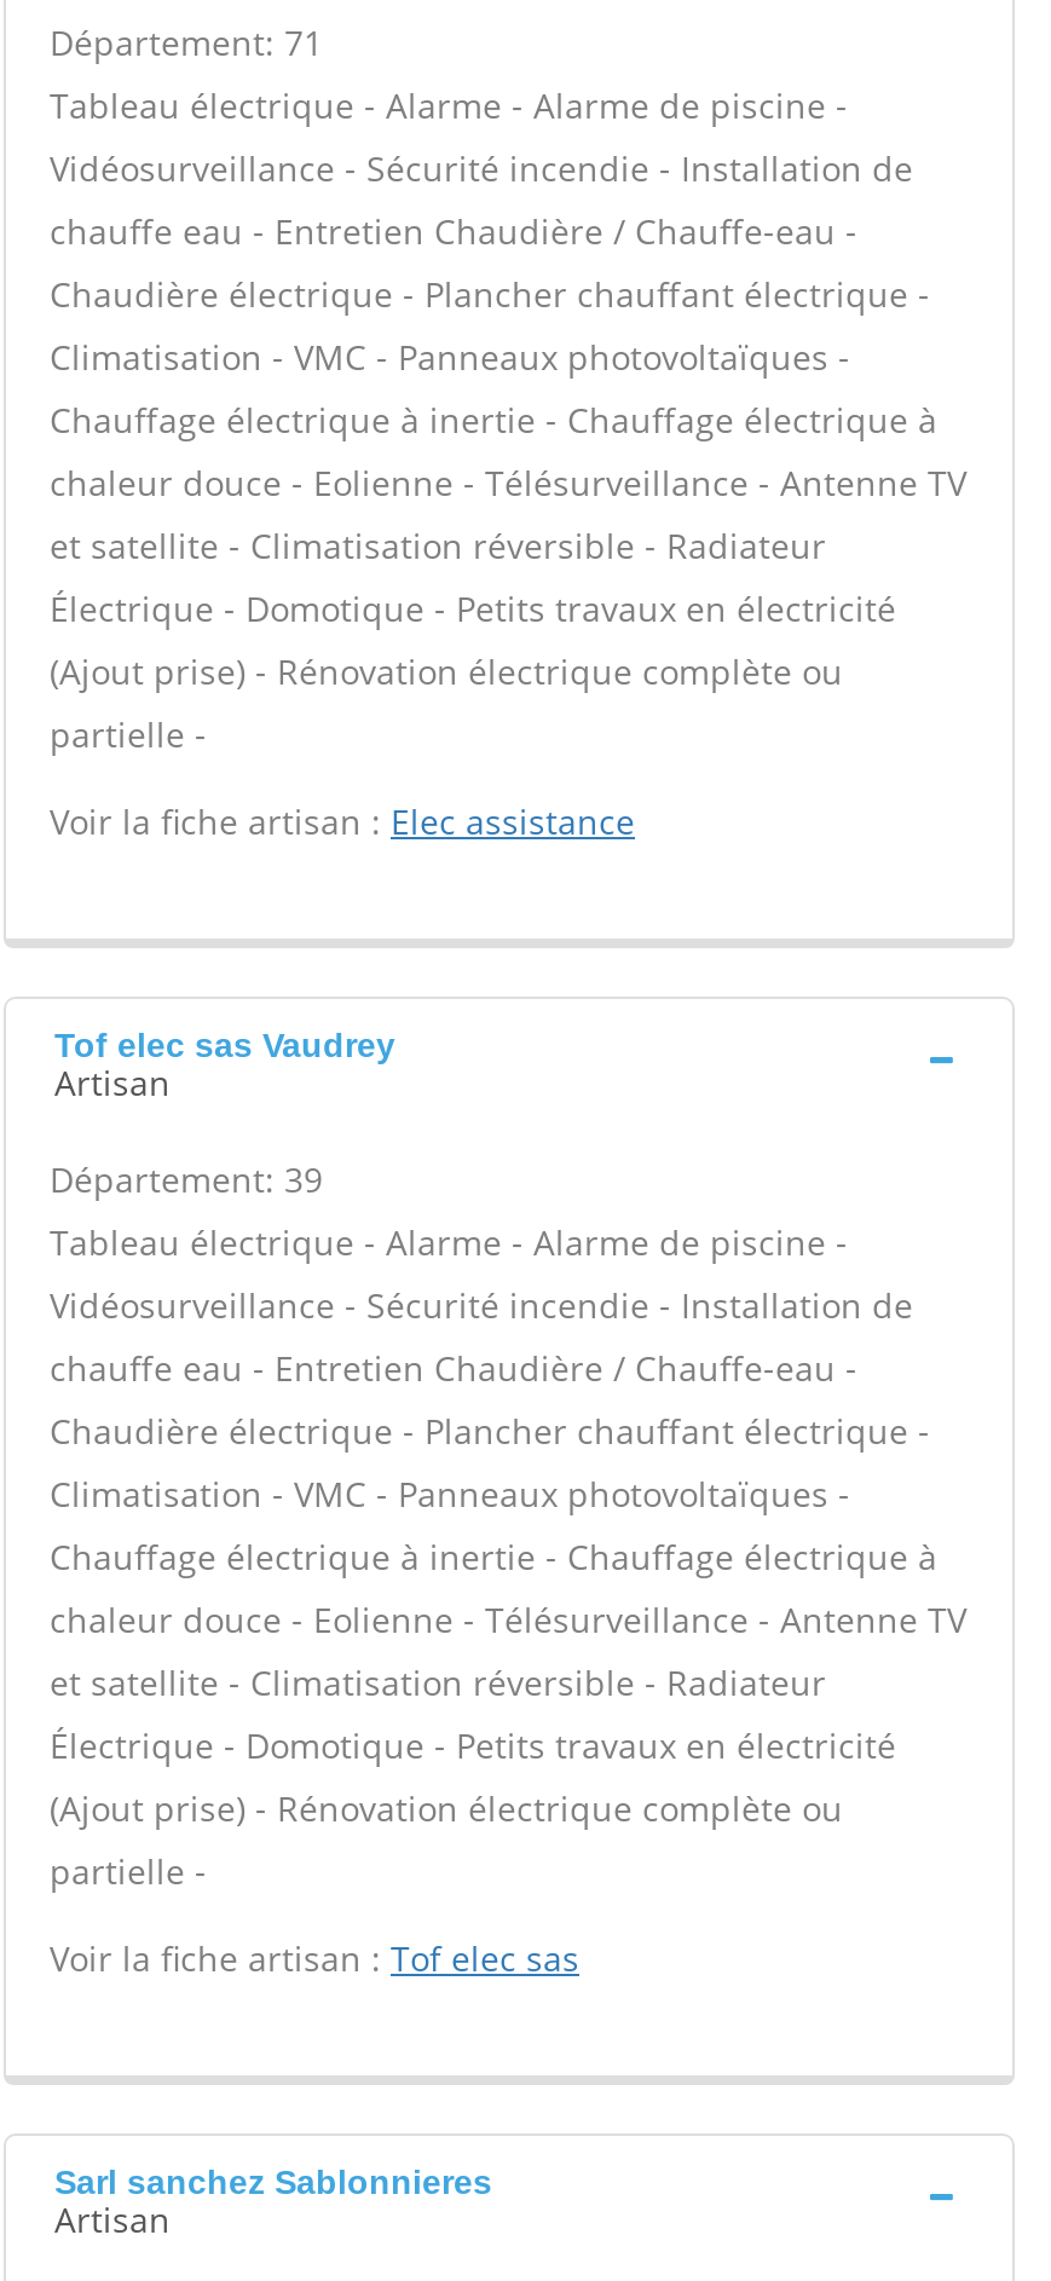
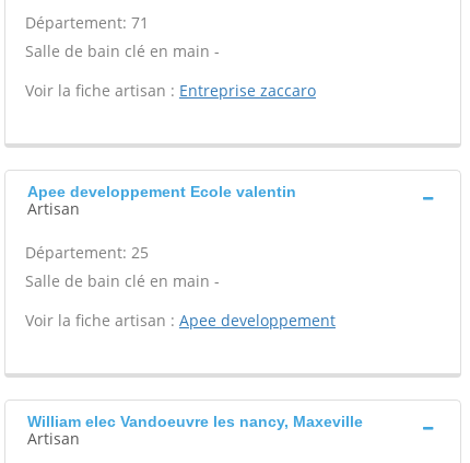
[50,82,966,757] Tableau électrique - Alarme - Alarme de piscine - | Vidéosurveillance - Sécurité incendie - Installation de | chauffe eau - Entretien Chaudière / Chauffe-eau - | Chaudière électrique - Plancher chauffant électrique - | Climatisation - VMC - Panneaux photovoltaïques - | Chauffage électrique à inertie - Chauffage électrique à | chaleur douce - Eolienne - Télésurveillance - Antenne TV | et satellite - Climatisation réversible - Radiateur | Électrique - Domotique - Petits travaux en électricité | (Ajout prise) - Rénovation électrique complète ou | partielle - -> [25,40,220,61] Salle de bain clé en main -
[50,798,635,844] Voir la fiche artisan : Elec assistance -> [25,80,316,101] Voir la fiche artisan : Entreprise zaccaro
[54,1026,395,1064] Tof elec sas Vaudrey -> [27,183,296,200] Apee developpement Ecole valentin
[50,1156,966,1894] Département: 39 | Tableau électrique - Alarme - Alarme de piscine - | Vidéosurveillance - Sécurité incendie - Installation de | chauffe eau - Entretien Chaudière / Chauffe-eau - | Chaudière électrique - Plancher chauffant électrique - | Climatisation - VMC - Panneaux photovoltaïques - | Chauffage électrique à inertie - Chauffage électrique à | chaleur douce - Eolienne - Télésurveillance - Antenne TV | et satellite - Climatisation réversible - Radiateur | Électrique - Domotique - Petits travaux en électricité | (Ajout prise) - Rénovation électrique complète ou | partielle - -> [25,242,220,291] Département: 25 | Salle de bain clé en main -
[50,1935,579,1981] Voir la fiche artisan : Tof elec sas -> [25,310,336,331] Voir la fiche artisan : Apee developpement
[54,2162,492,2201] Sarl sanchez Sablonnieres -> [27,413,363,430] William elec Vandoeuvre les nancy, Maxeville

